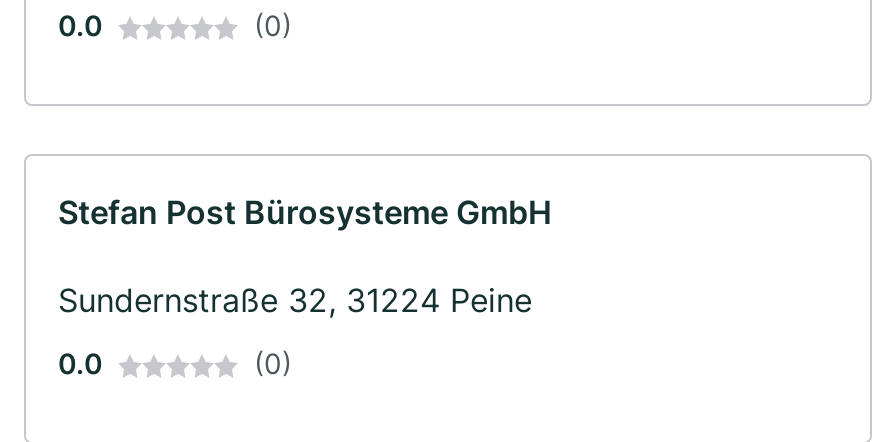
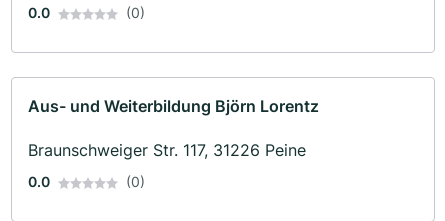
[58,192,552,232] Stefan Post Bürosysteme GmbH -> [28,96,319,116] Aus- und Weiterbildung Björn Lorentz
[58,280,532,320] Sundernstraße 32, 31224 Peine -> [28,140,306,160] Braunschweiger Str. 117, 31226 Peine

